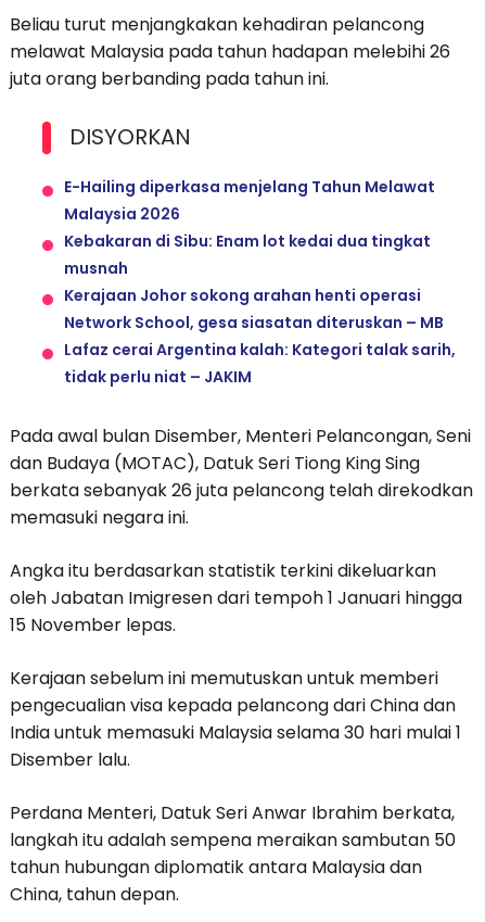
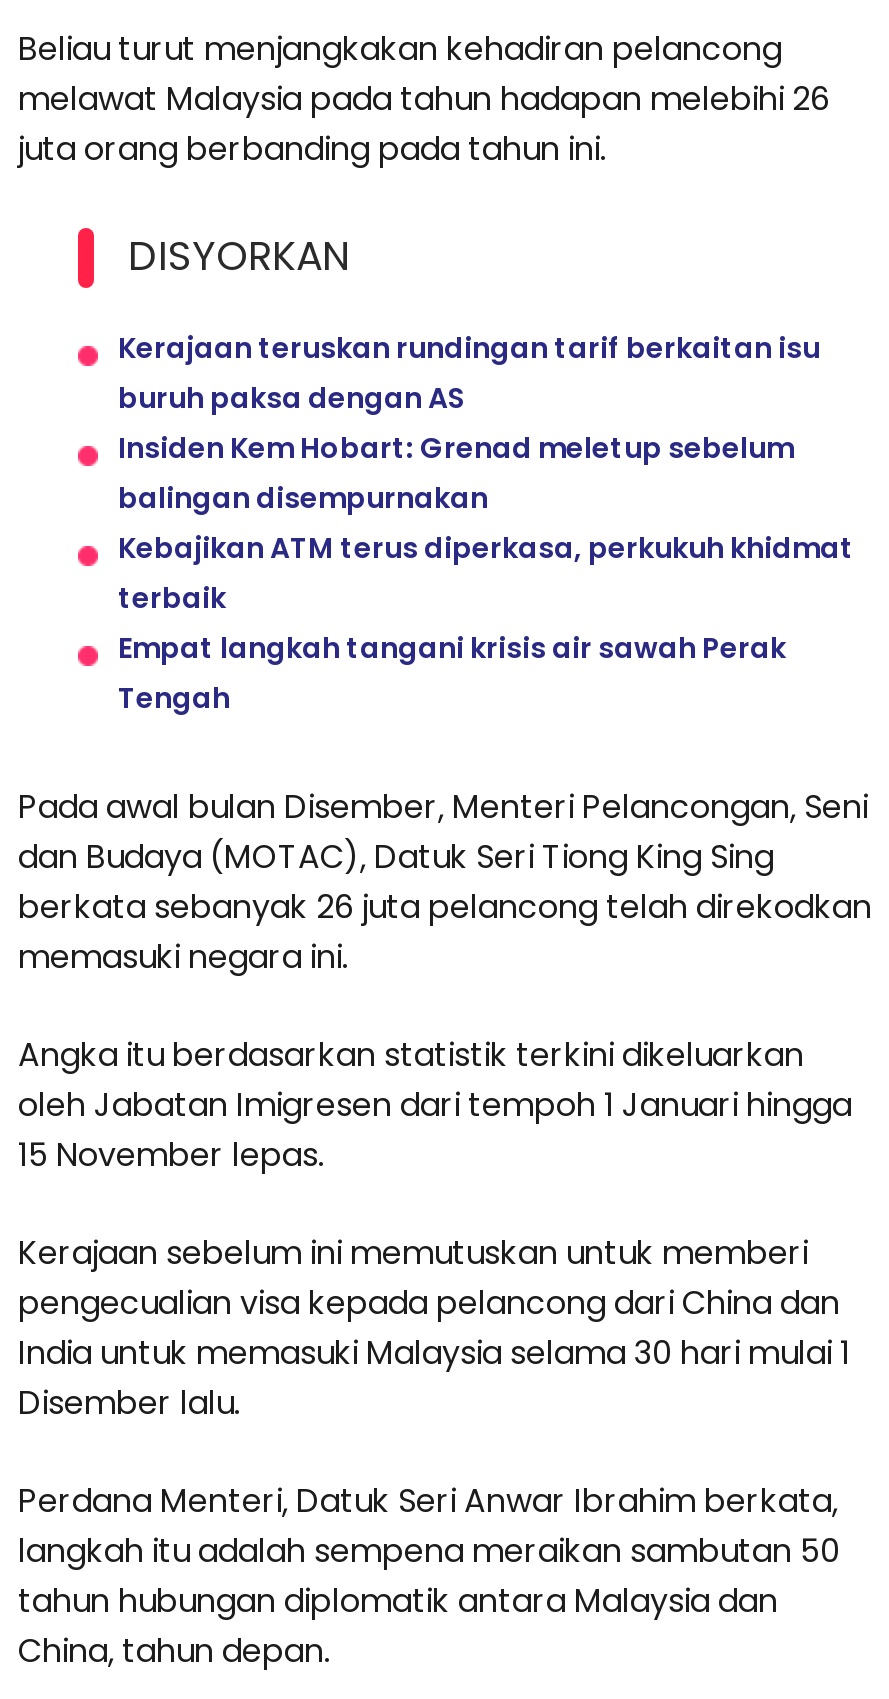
[64,176,456,388] E-Hailing diperkasa menjelang Tahun Melawat | Malaysia 2026 | Kebakaran di Sibu: Enam lot kedai dua tingkat | musnah | Kerajaan Johor sokong arahan henti operasi | Network School, gesa siasatan diteruskan – MB | Lafaz cerai Argentina kalah: Kategori talak sarih, | tidak perlu niat – JAKIM -> [118,329,854,719] Kerajaan teruskan rundingan tarif berkaitan isu | buruh paksa dengan AS | Insiden Kem Hobart: Grenad meletup sebelum | balingan disempurnakan | Kebajikan ATM terus diperkasa, perkukuh khidmat | terbaik | Empat langkah tangani krisis air sawah Perak | Tengah

